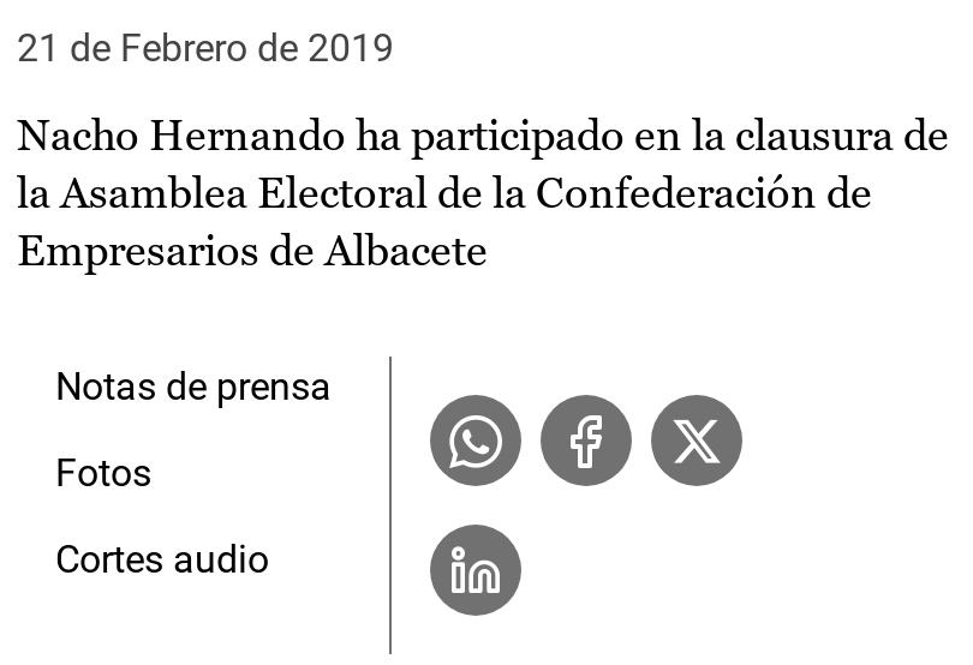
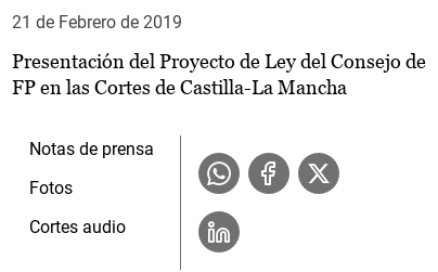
[17,109,949,275] Nacho Hernando ha participado en la clausura de | la Asamblea Electoral de la Confederación de | Empresarios de Albacete -> [12,50,426,99] Presentación del Proyecto de Ley del Consejo de | FP en las Cortes de Castilla-La Mancha

